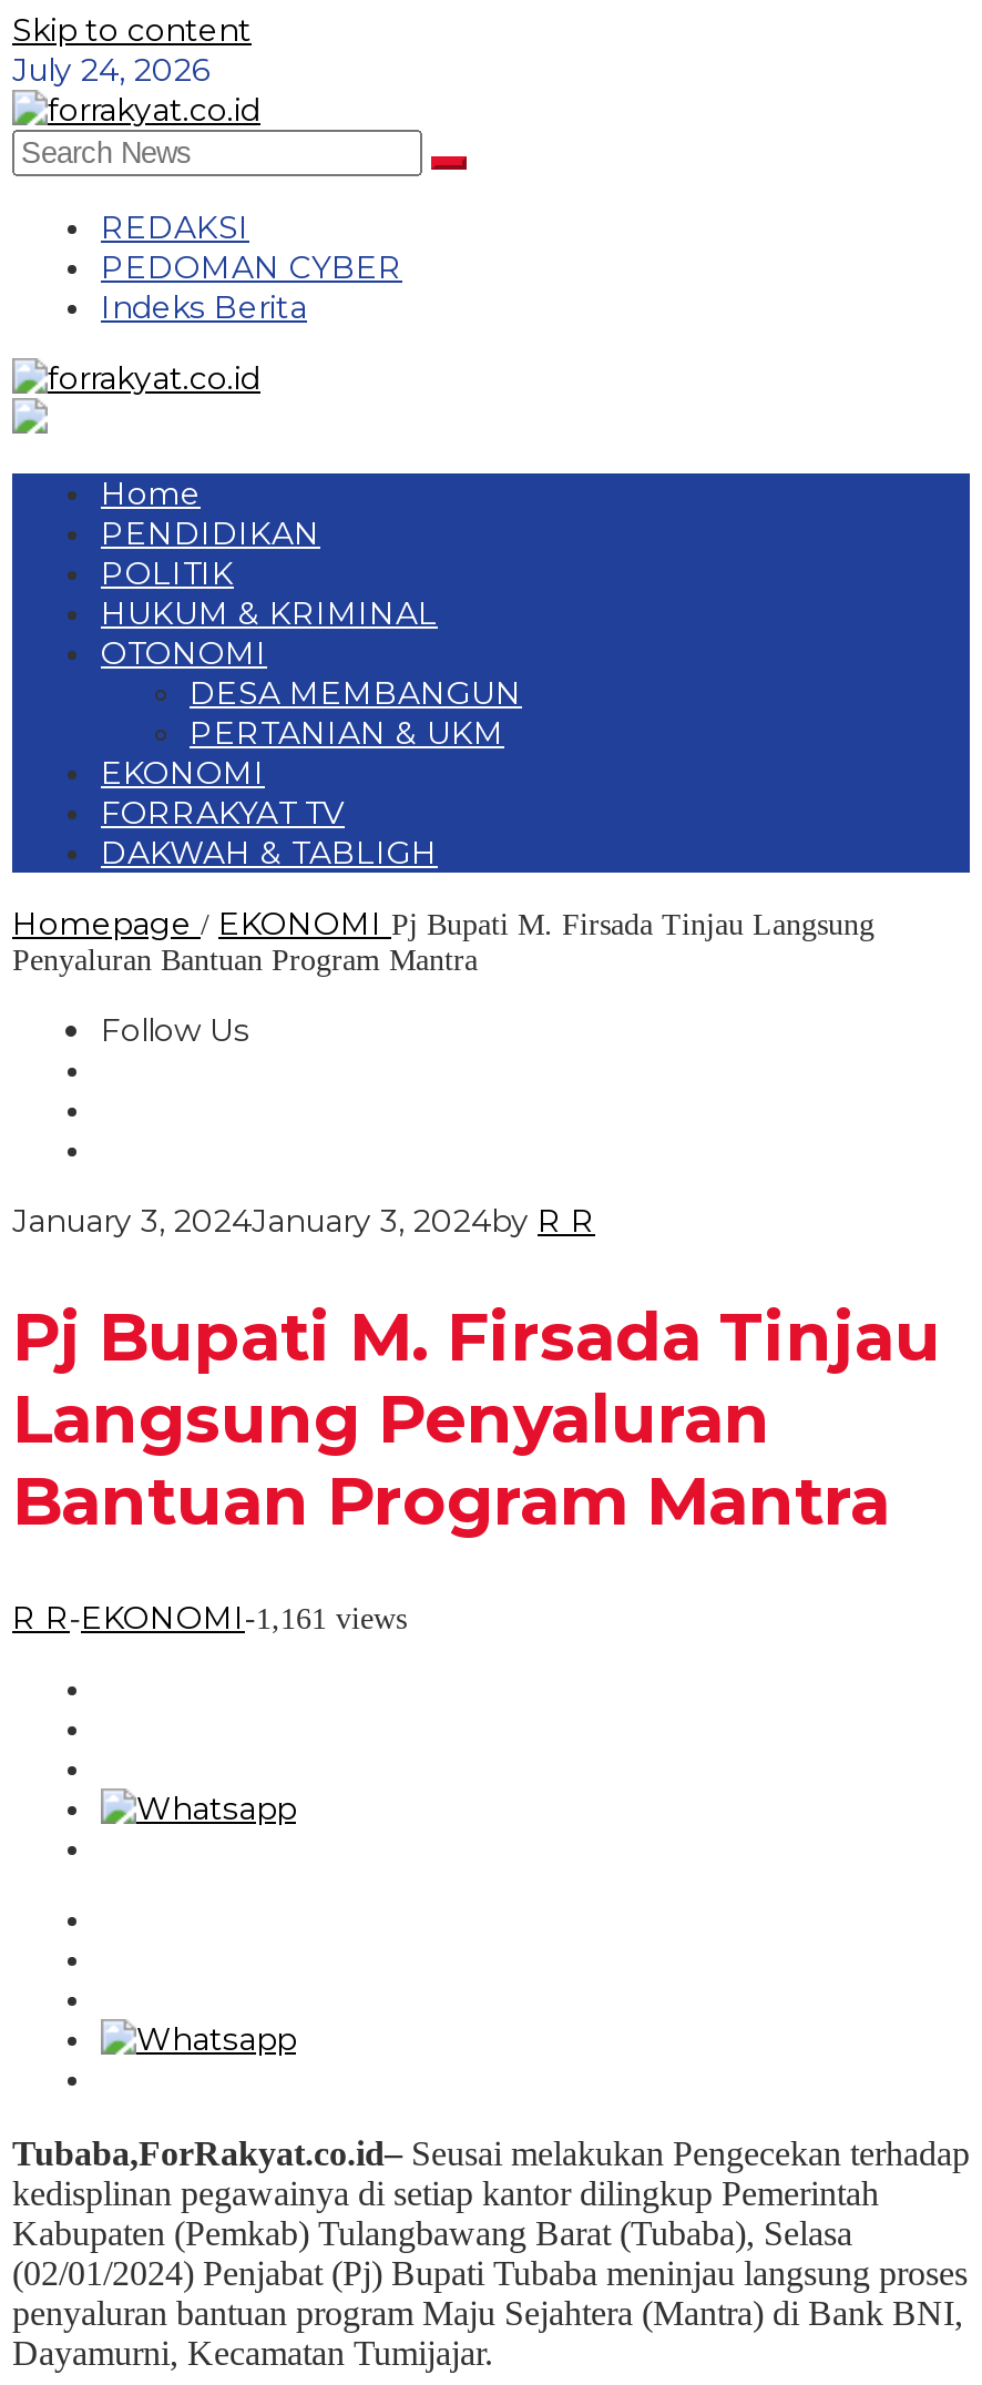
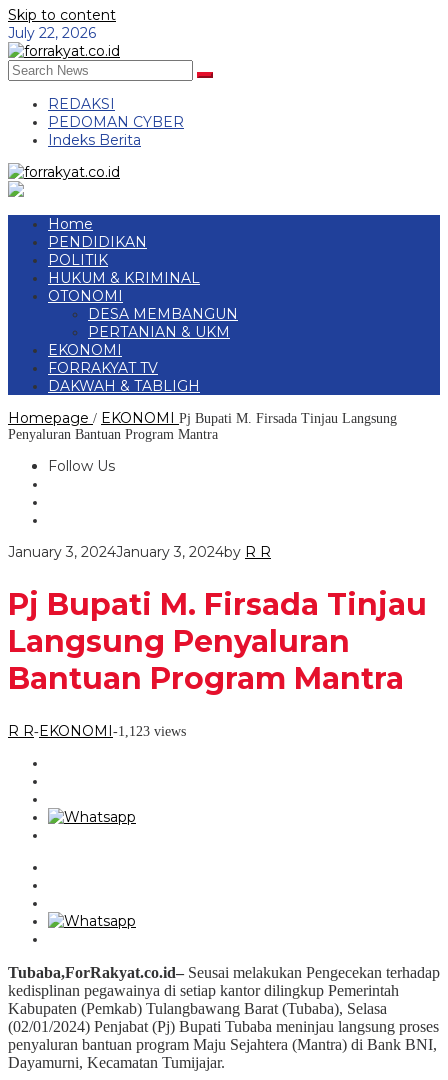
[12,50,209,90] July 24, 2026 -> [8,24,96,42] July 22, 2026
[12,1597,407,1637] R R-EKONOMI -1,161 views -> [8,722,186,740] R R-EKONOMI -1,123 views

